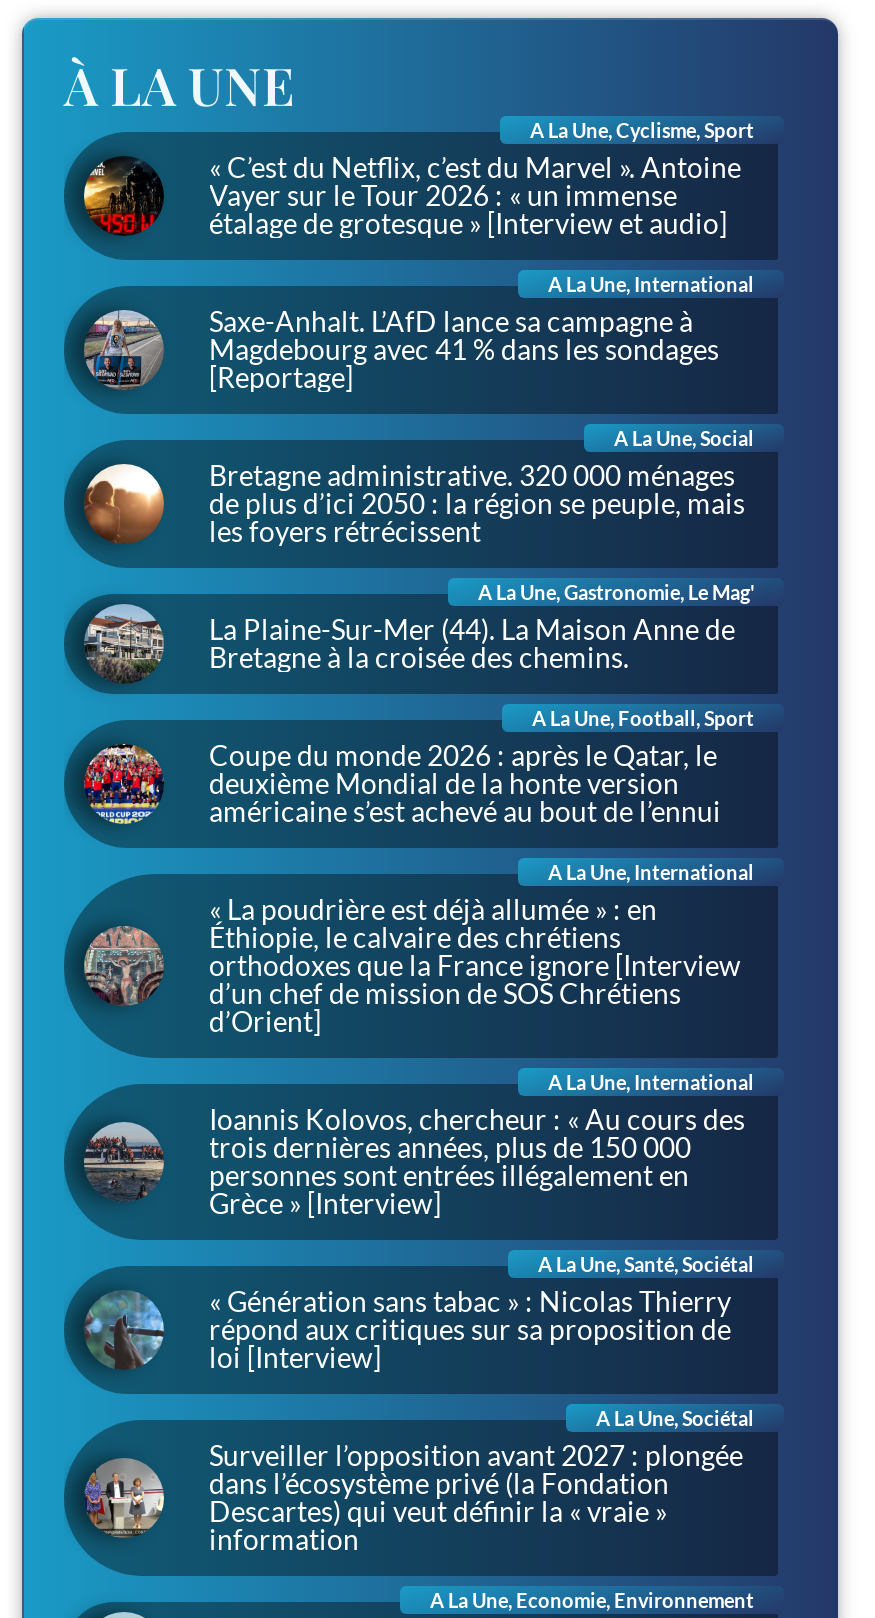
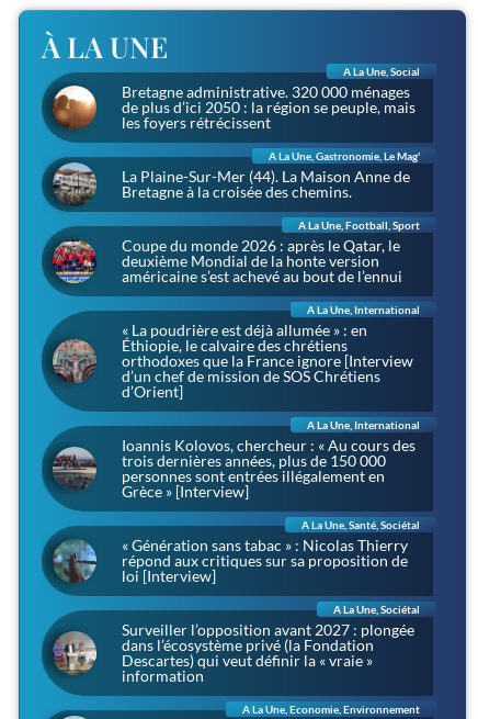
[82,117,754,393] [image] | A La Une, Cyclisme, Sport | « C’est du Netflix, c’est du Marvel ». Antoine | Vayer sur le Tour 2026 : « un immense | étalage de grotesque » [Interview et audio] | A La Une, International | Saxe-Anhalt. L’AfD lance sa campagne à | Magdebourg avec 41 % dans les sondages | [Reportage] -> none
[66,272,778,414] [image] -> none

